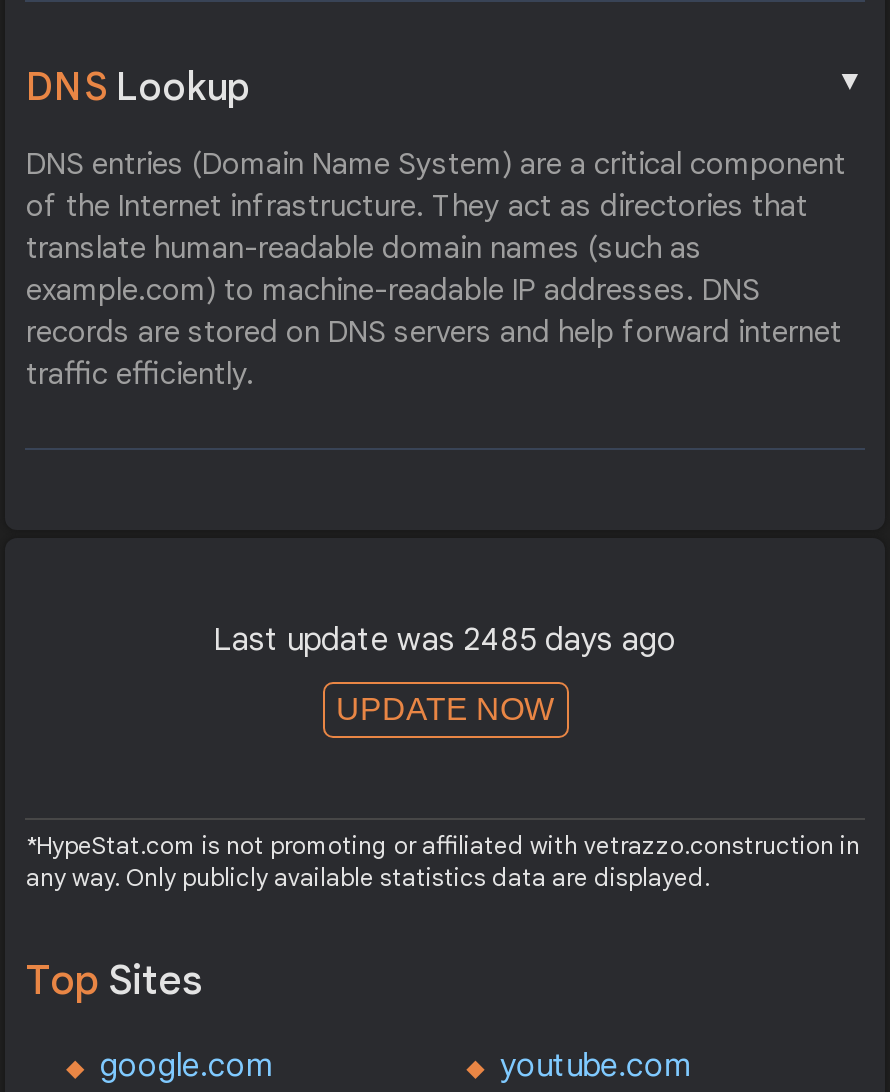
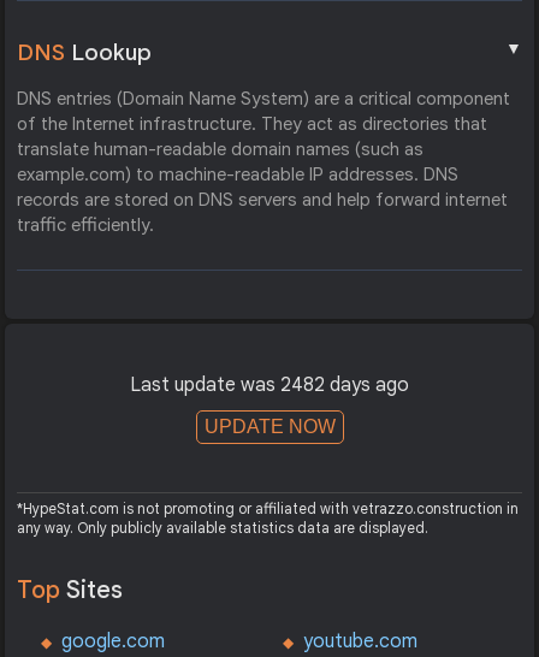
[213,620,677,660] Last update was 2485 days ago -> [130,373,409,397] Last update was 2482 days ago

